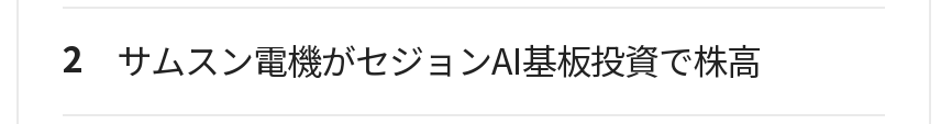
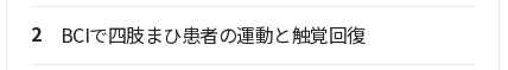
[117,39,761,83] サムスン電機がセジョンAI基板投資で株高 -> [60,23,365,47] BCIで四肢まひ患者の運動と触覚回復

